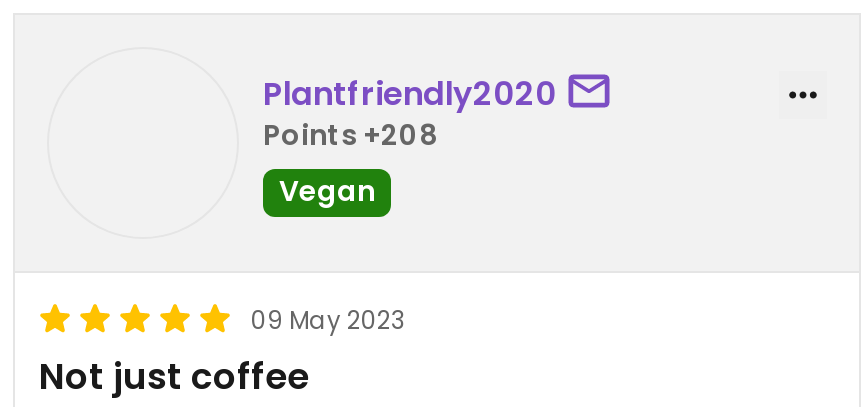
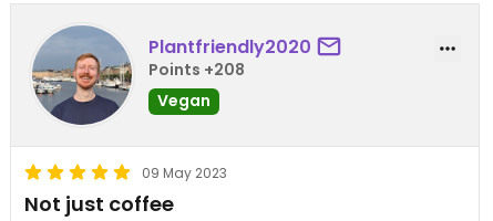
none -> [31,25,133,126] [image]

